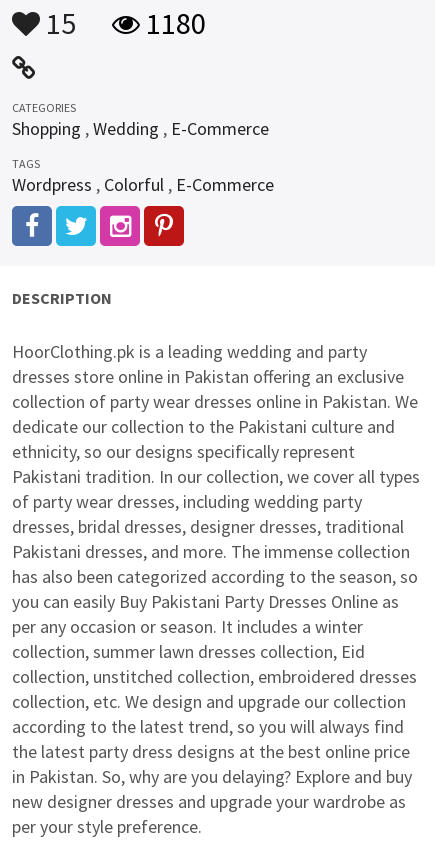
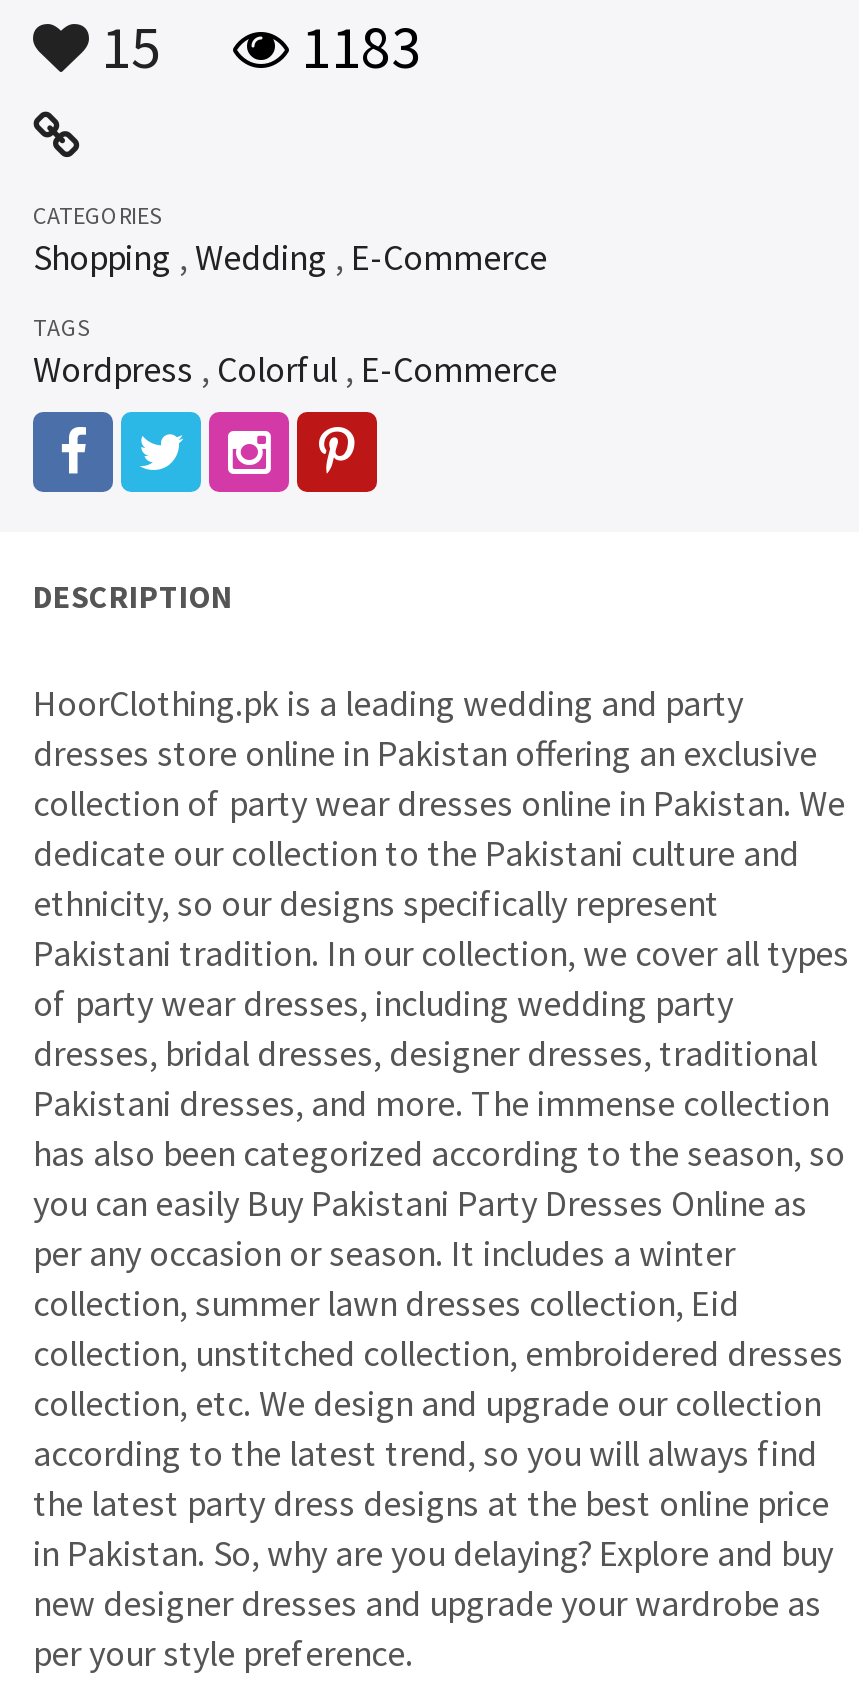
[40,4,206,42] 15 1180 -> [89,8,421,84] 15 1183

